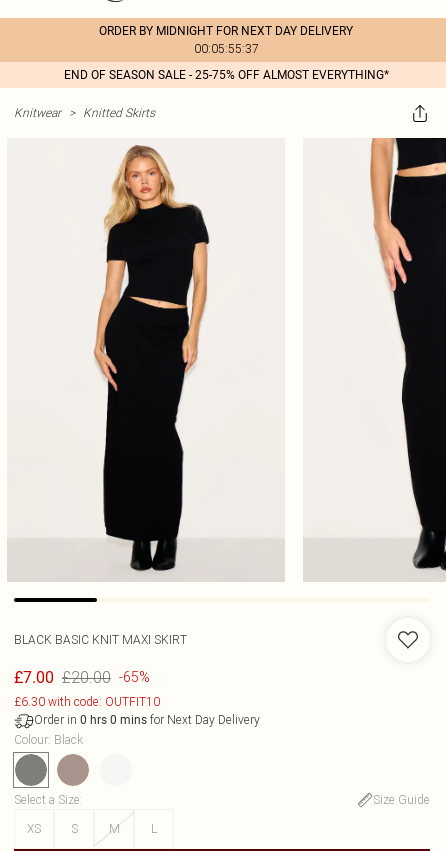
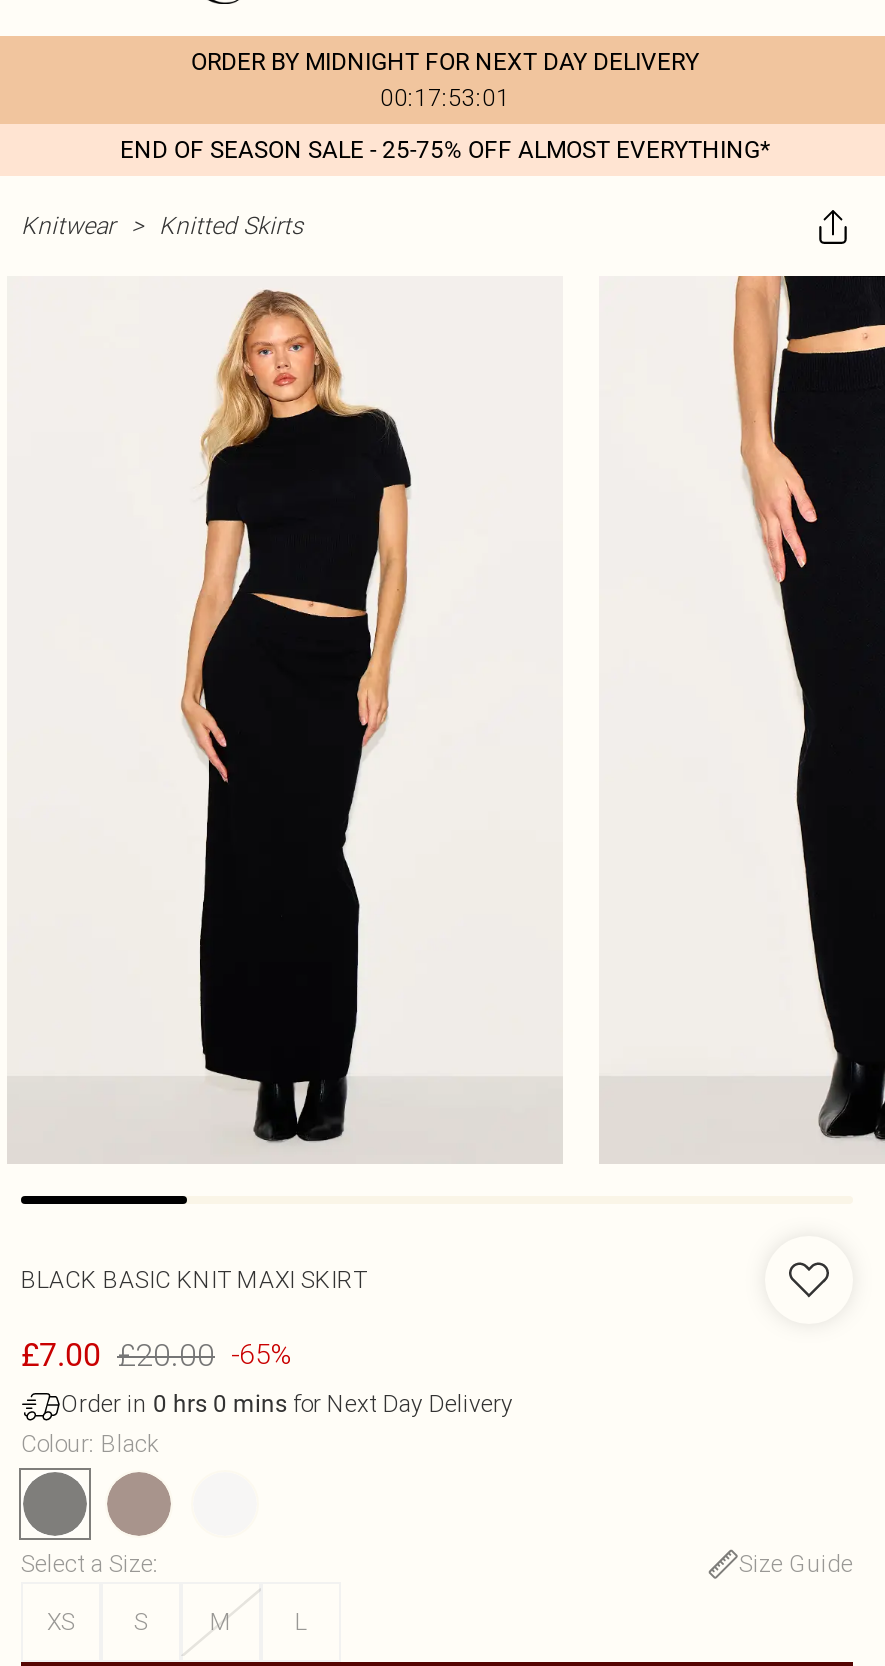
[193,41,258,56] 00:05:55:37 -> [380,82,510,112] 00:17:53:01
[14,694,160,709] £6.30 with code: OUTFIT10 -> none

